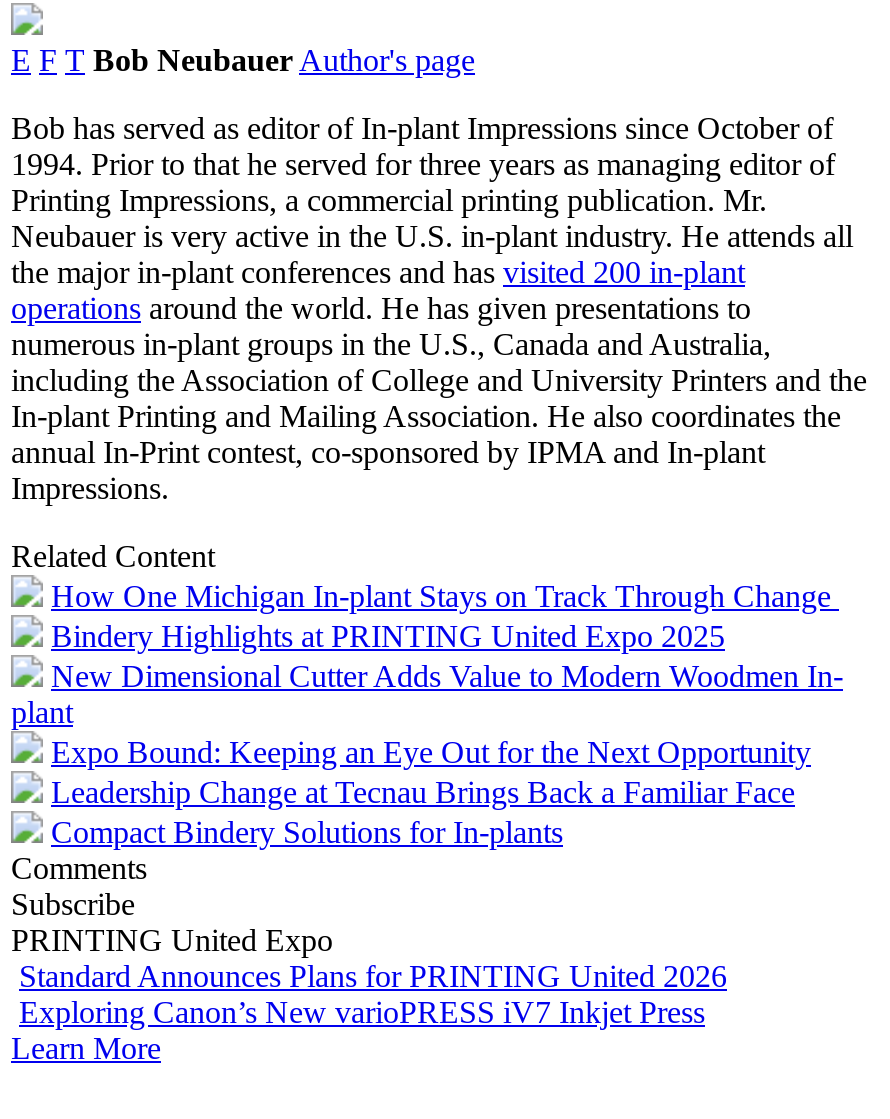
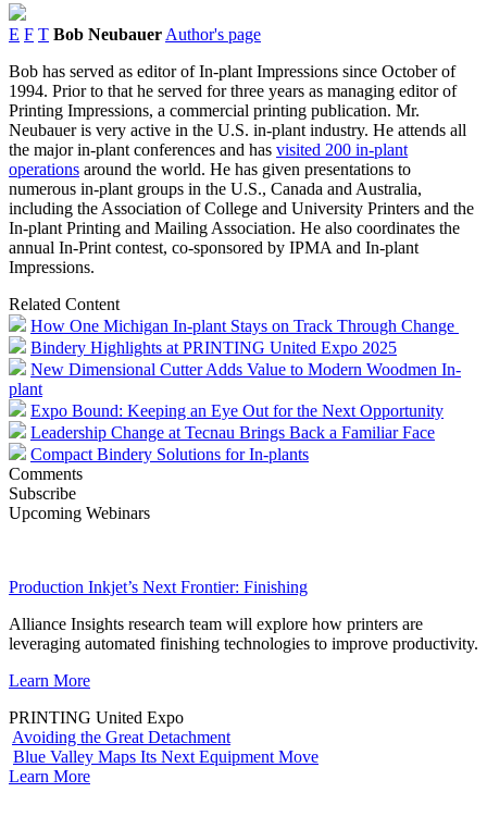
none -> [9,504,150,522] Upcoming Webinars
none -> [9,578,478,690] Production Inkjet’s Next Frontier: Finishing | Alliance Insights research team will explore how printers are | leveraging automated finishing technologies to improve productivity. | Learn More
[19,959,727,1029] Standard Announces Plans for PRINTING United 2026 | Exploring Canon’s New varioPRESS iV7 Inkjet Press -> [12,728,319,766] Avoiding the Great Detachment | Blue Valley Maps Its Next Equipment Move

